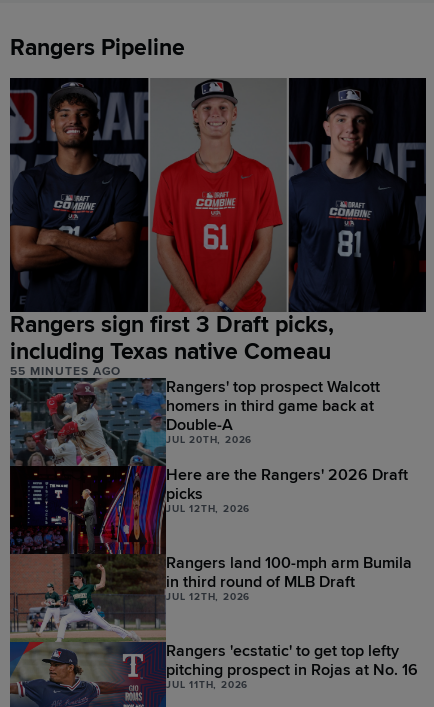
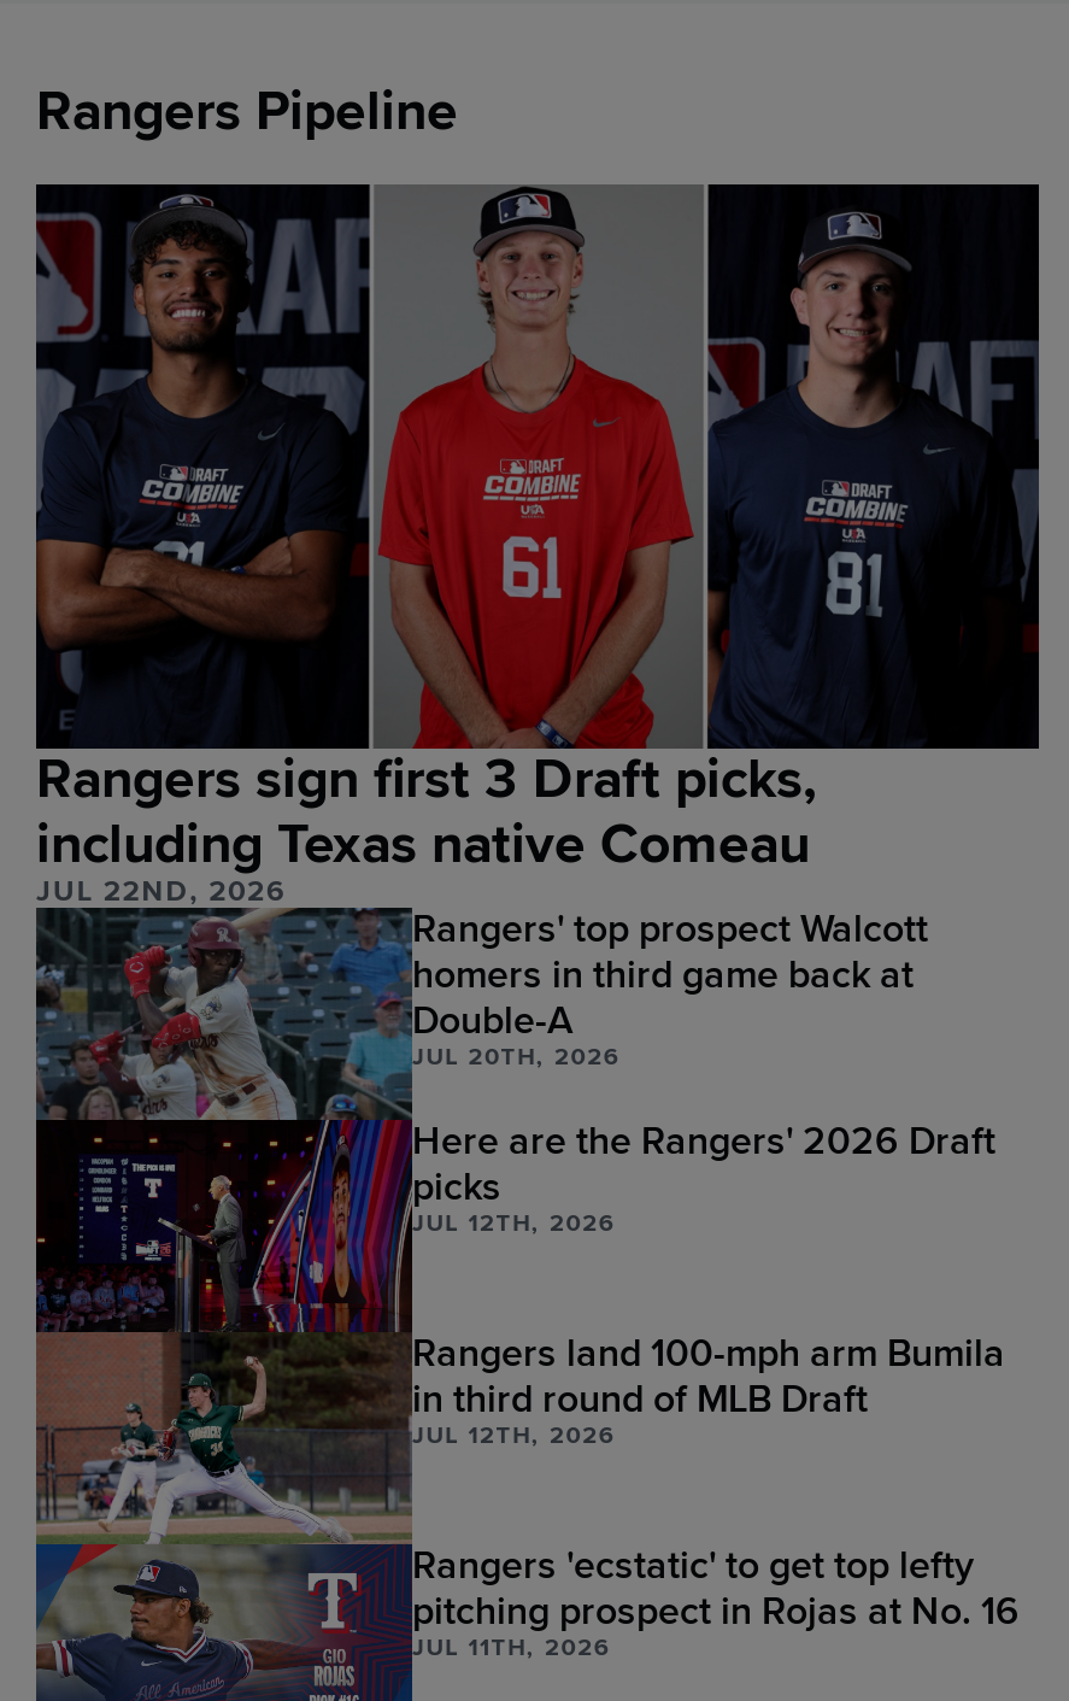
[10,364,121,379] 55 MINUTES AGO -> [36,875,286,911] JUL 22ND, 2026

